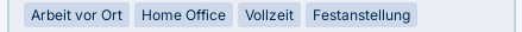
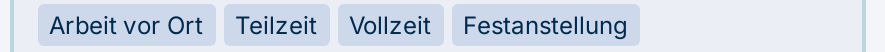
[141,5,225,23] Home Office -> [235,9,317,39] Teilzeit

